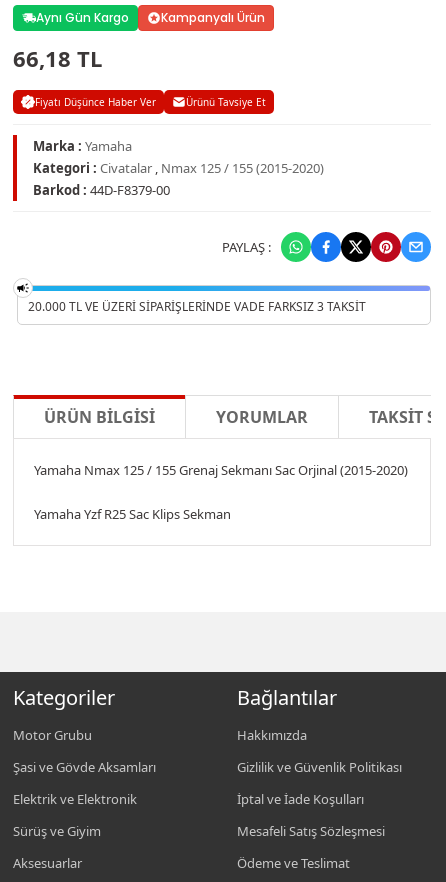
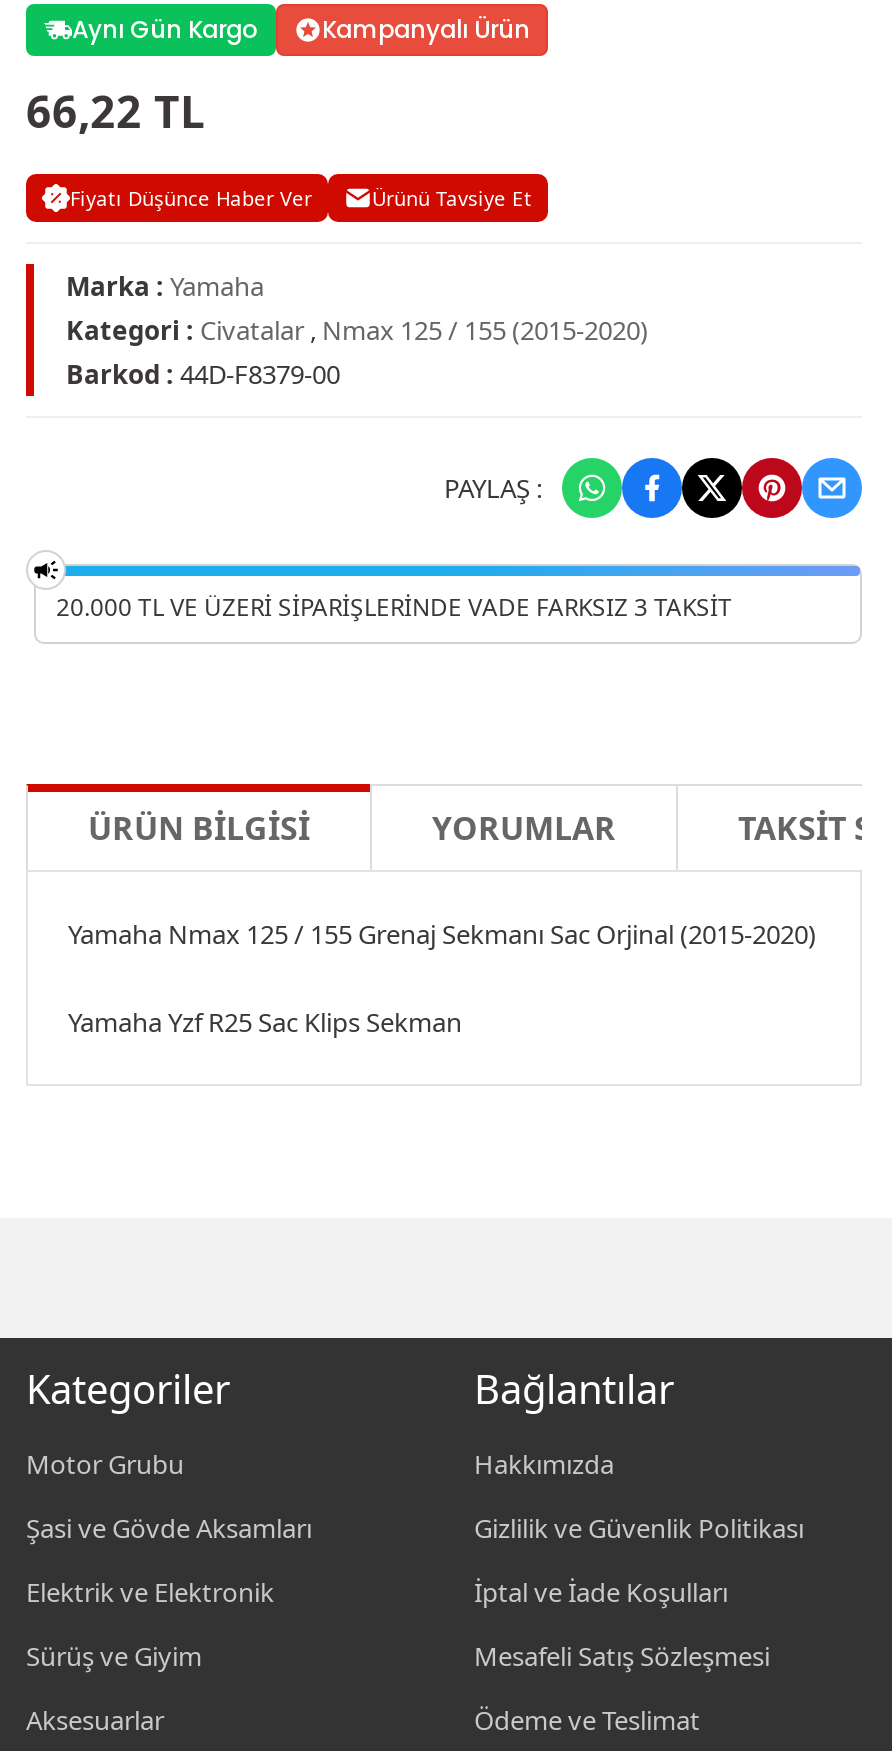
[13,43,102,73] 66,18 TL -> [26,80,204,140] 66,22 TL

